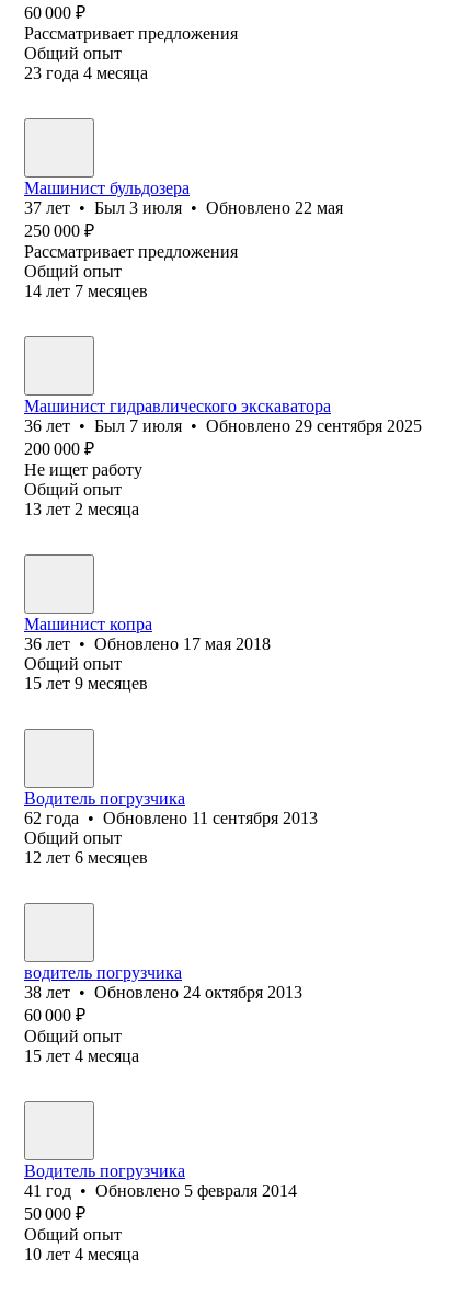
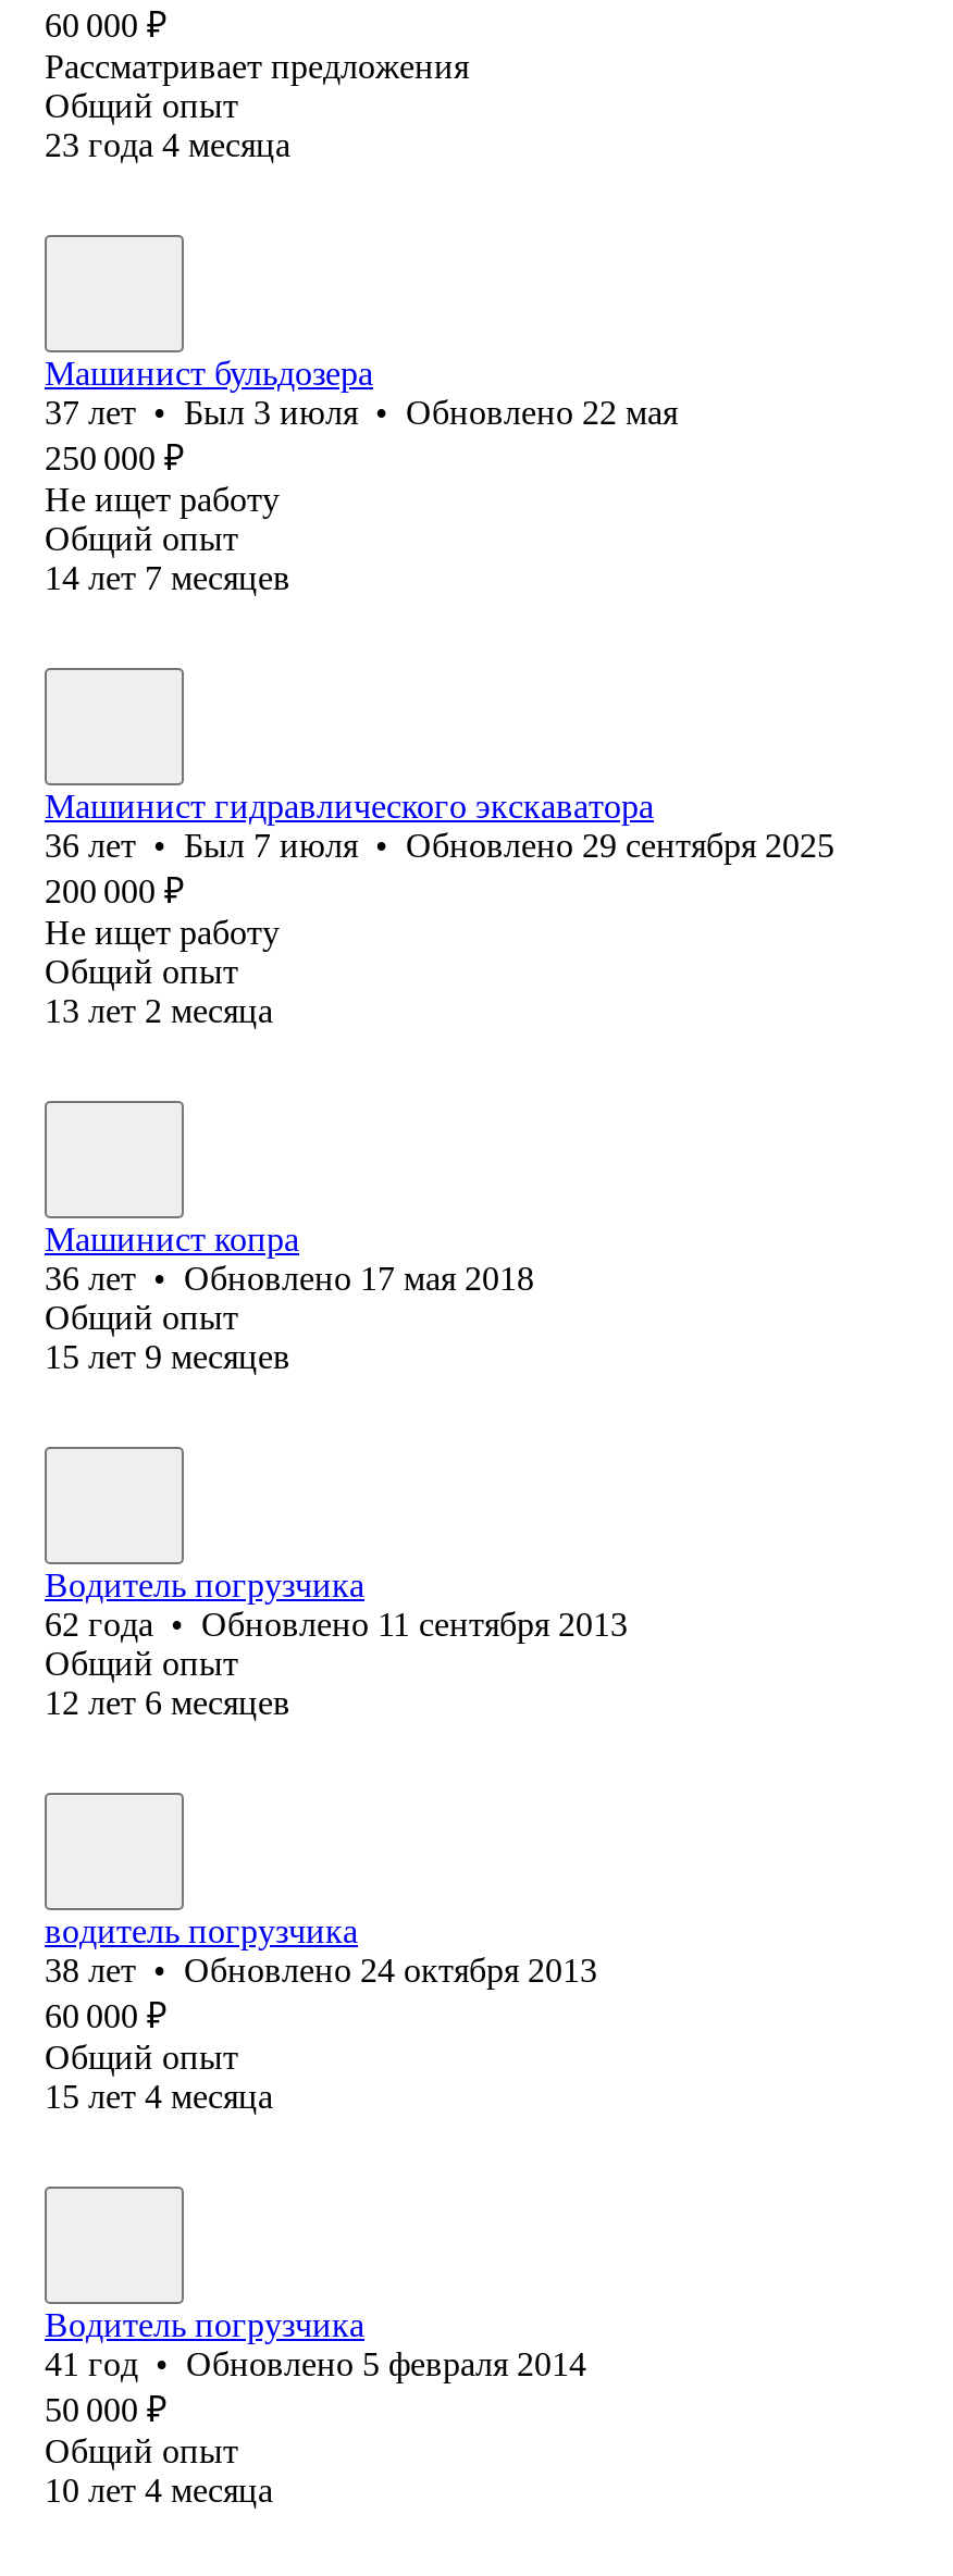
[24,242,238,261] Рассматривает предложения -> [45,481,280,518] Не ищет работу

